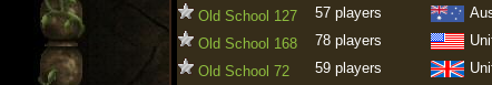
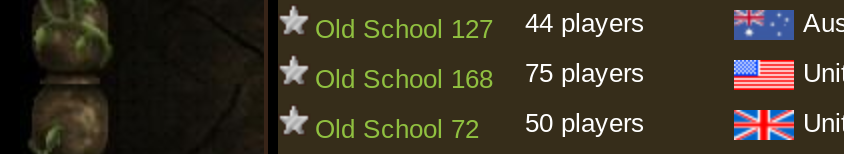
[198,4,381,24] Old School 127 57 players -> [315,8,645,44] Old School 127 44 players
[198,32,381,52] Old School 168 78 players -> [315,58,645,94] Old School 168 75 players
[198,60,381,79] Old School 72 59 players -> [315,108,645,144] Old School 72 50 players

